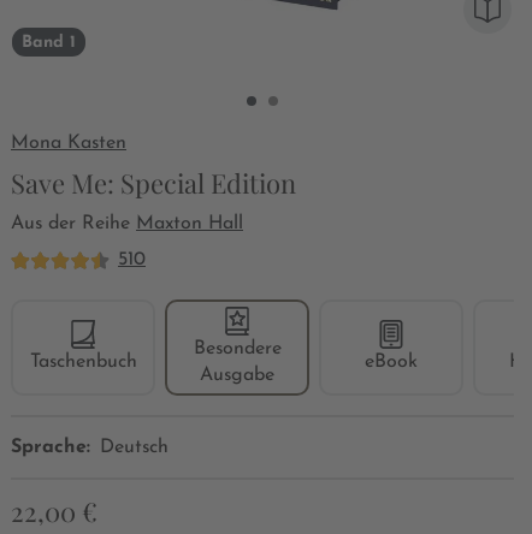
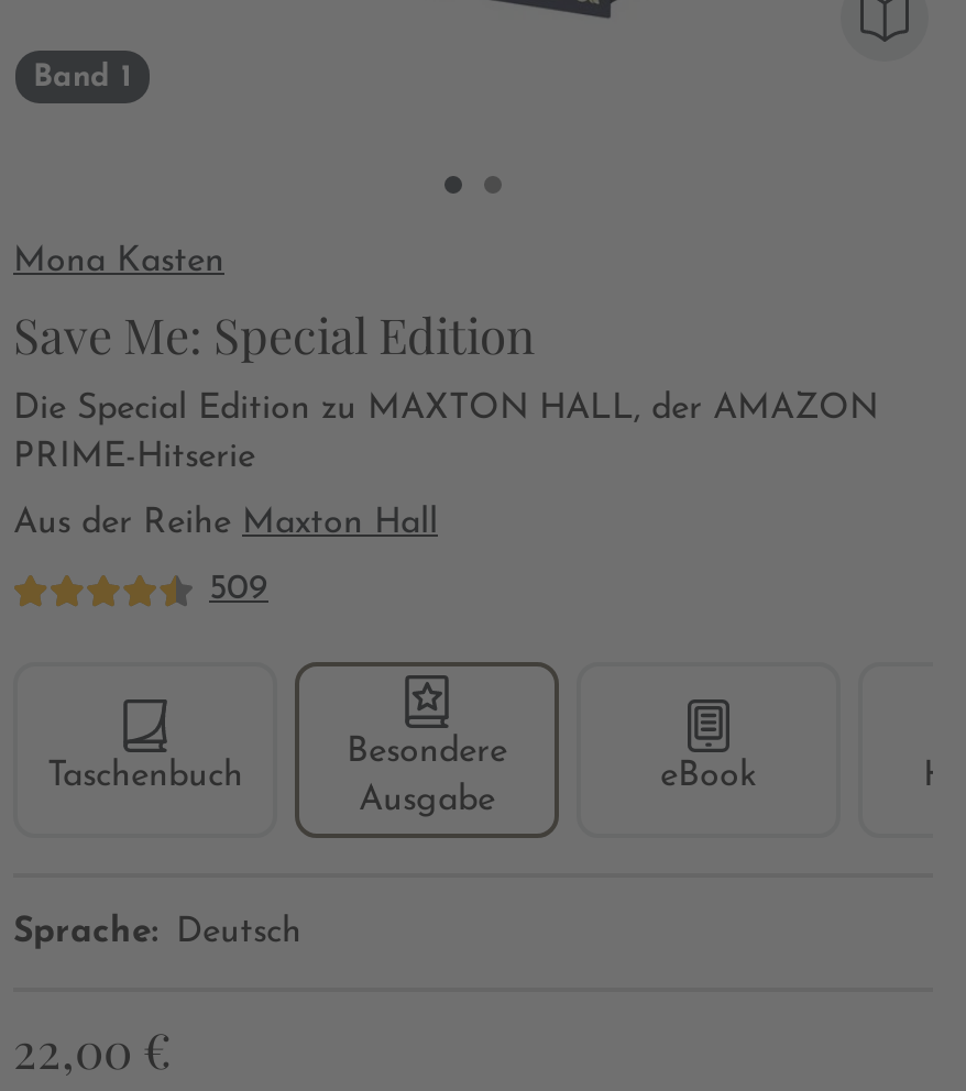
none -> [13,392,878,475] Die Special Edition zu MAXTON HALL, der AMAZON | PRIME-Hitserie
[118,250,146,269] 510 -> [209,572,268,607] 509

